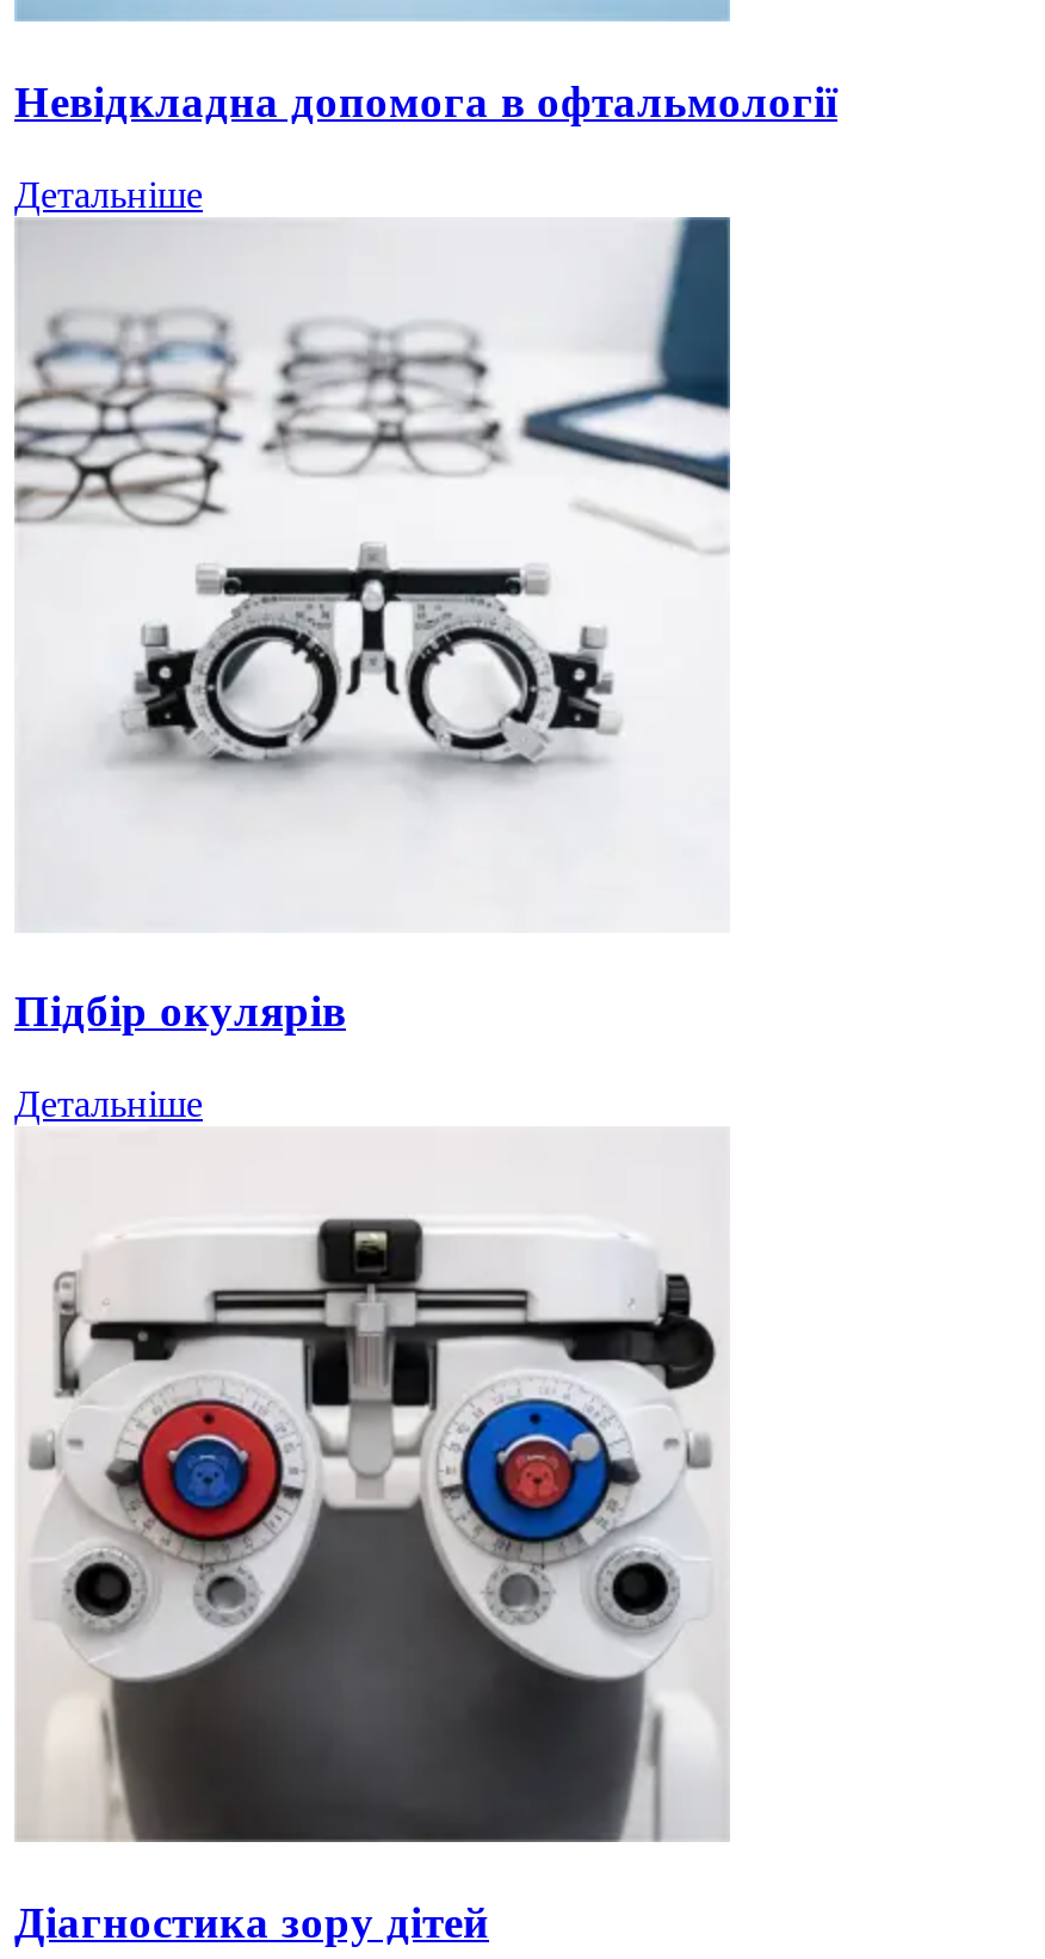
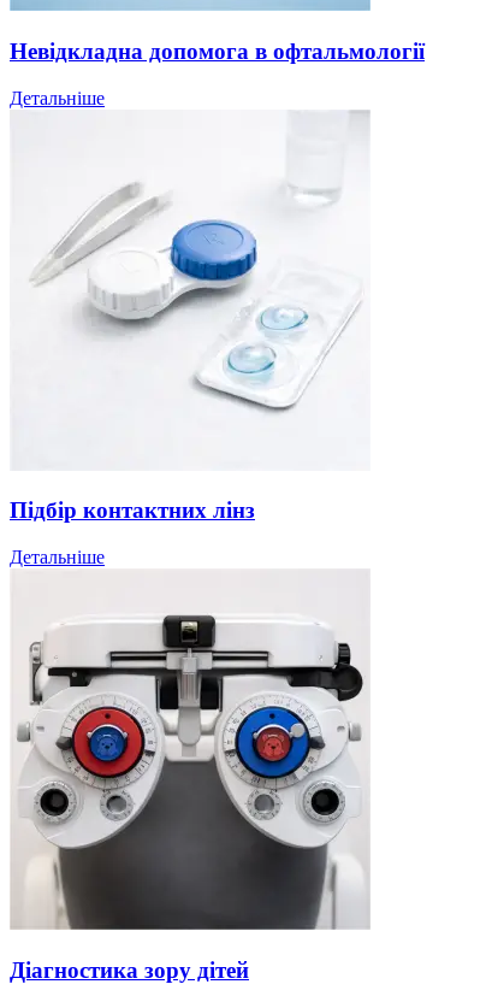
[12,217,732,816] [image] -> [10,111,371,413] [image]
[14,986,346,1036] Підбір окулярів -> [10,498,255,523] Підбір контактних лінз

